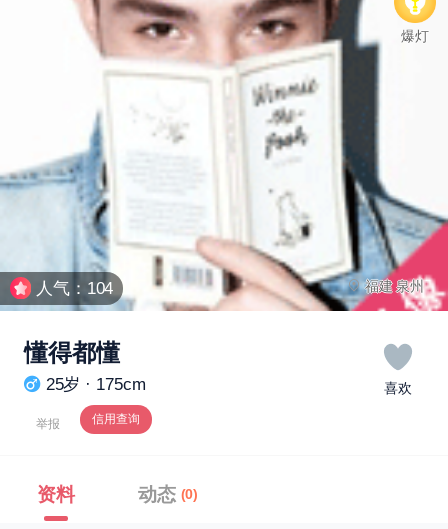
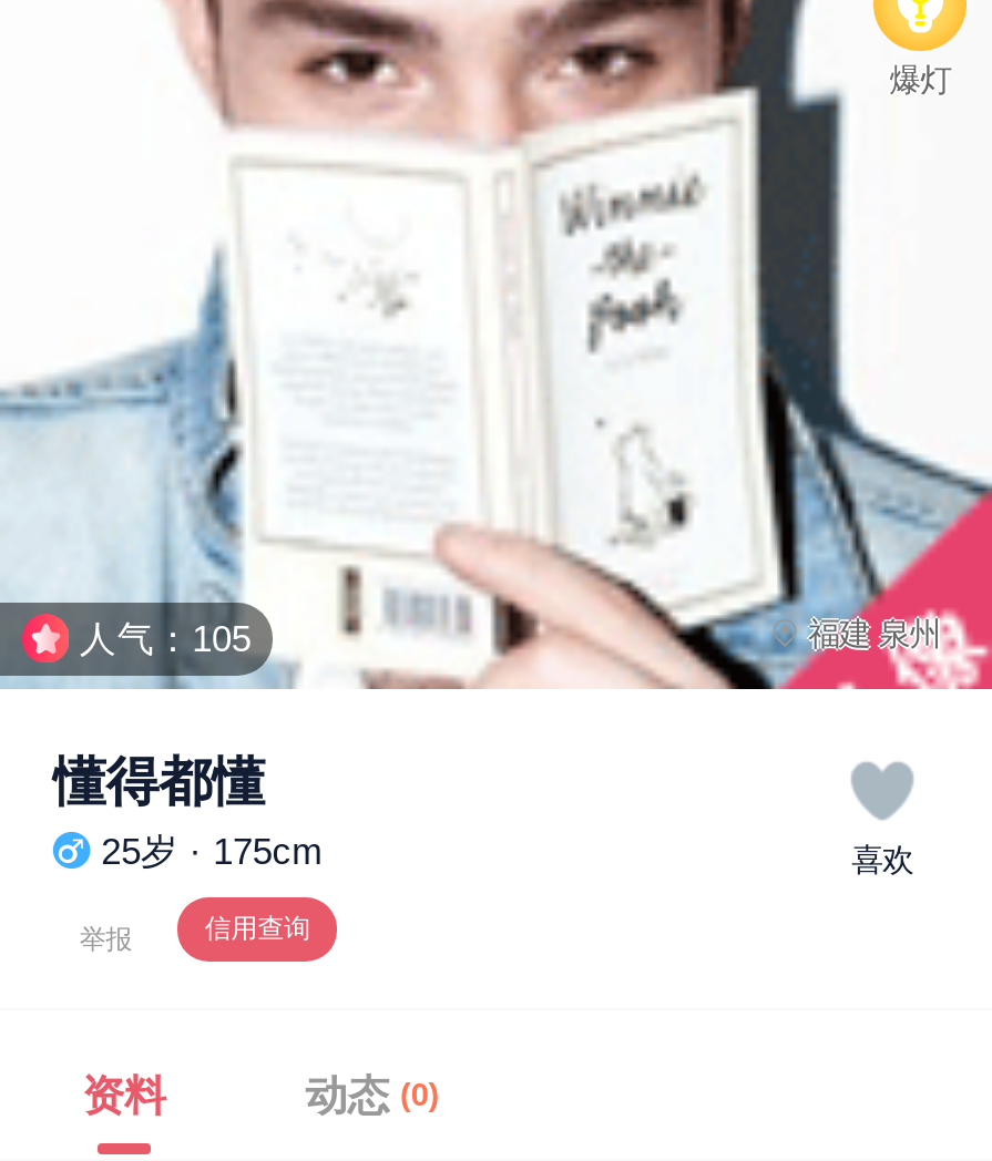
[31,279,113,298] 人气：104 -> [69,618,251,660] 人气：105

